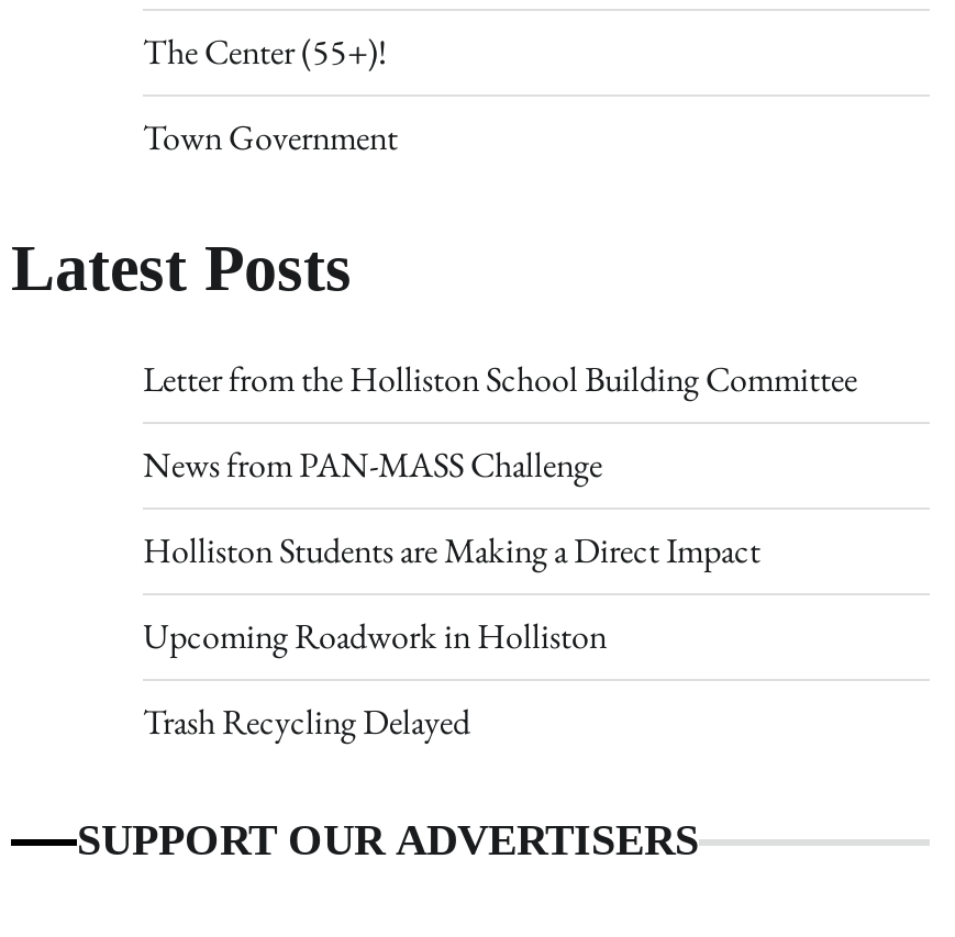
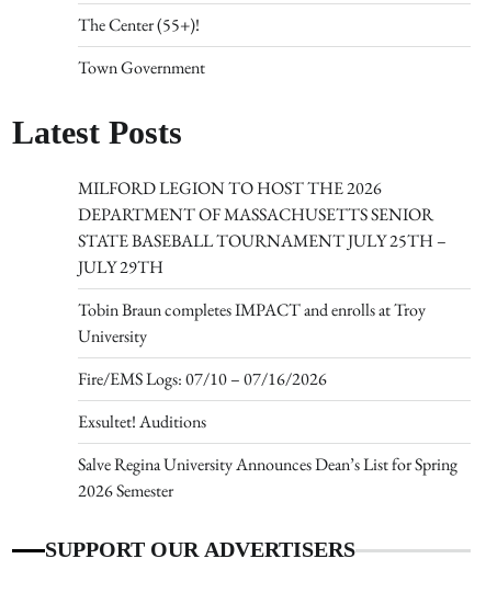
[143,356,857,402] Letter from the Holliston School Building Committee -> [78,177,447,279] MILFORD LEGION TO HOST THE 2026 | DEPARTMENT OF MASSACHUSETTS SENIOR | STATE BASEBALL TOURNAMENT JULY 25TH – | JULY 29TH
[143,442,602,488] News from PAN-MASS Challenge -> [78,298,426,348] Tobin Braun completes IMPACT and enrolls at Troy | University
[143,527,760,574] Holliston Students are Making a Direct Impact -> [78,367,327,390] Fire/EMS Logs: 07/10 – 07/16/2026
[143,613,607,659] Upcoming Roadwork in Holliston -> [78,410,206,433] Exsultet! Auditions
[143,699,470,745] Trash Recycling Delayed -> [78,453,457,502] Salve Regina University Announces Dean’s List for Spring | 2026 Semester

